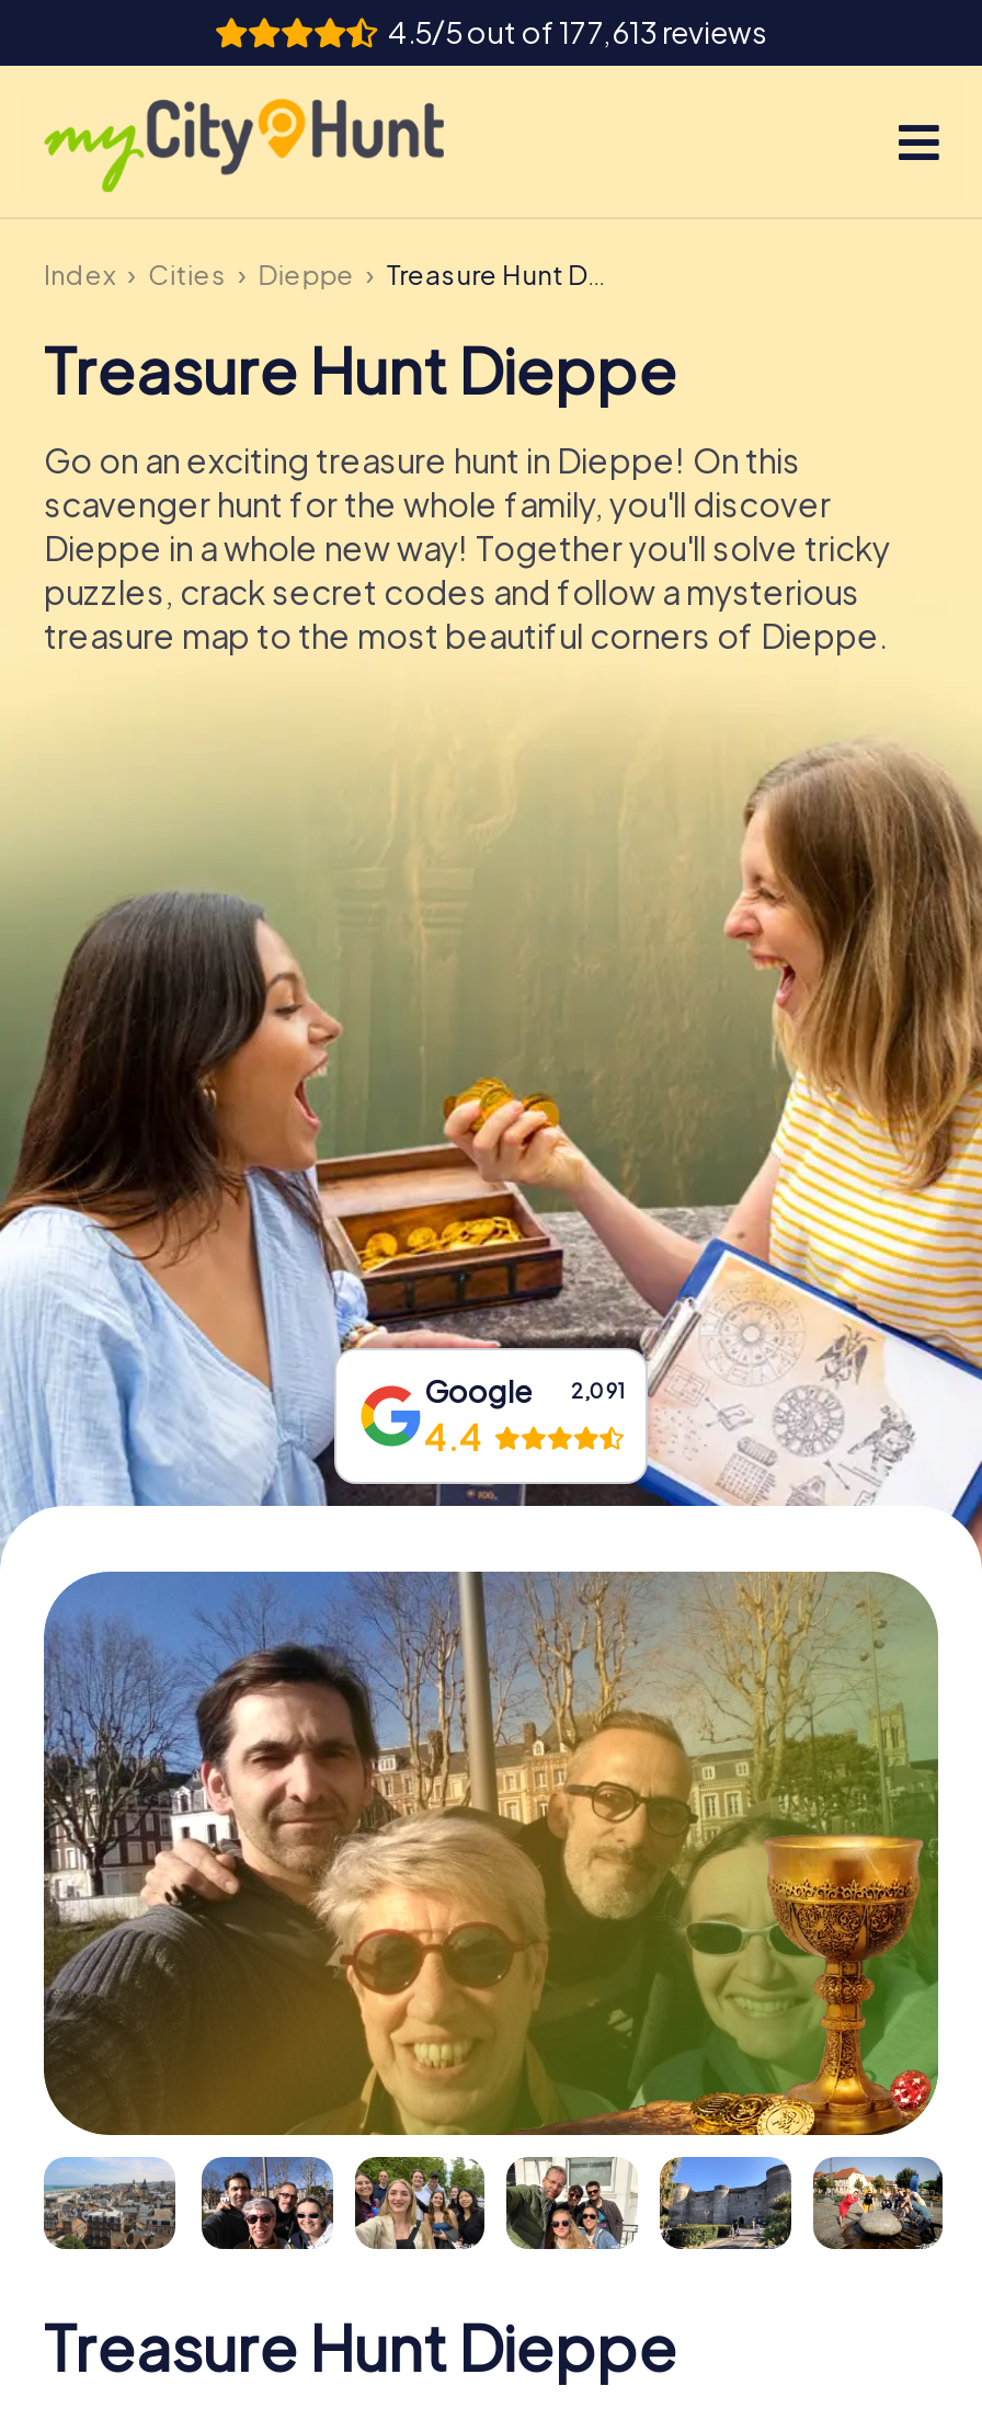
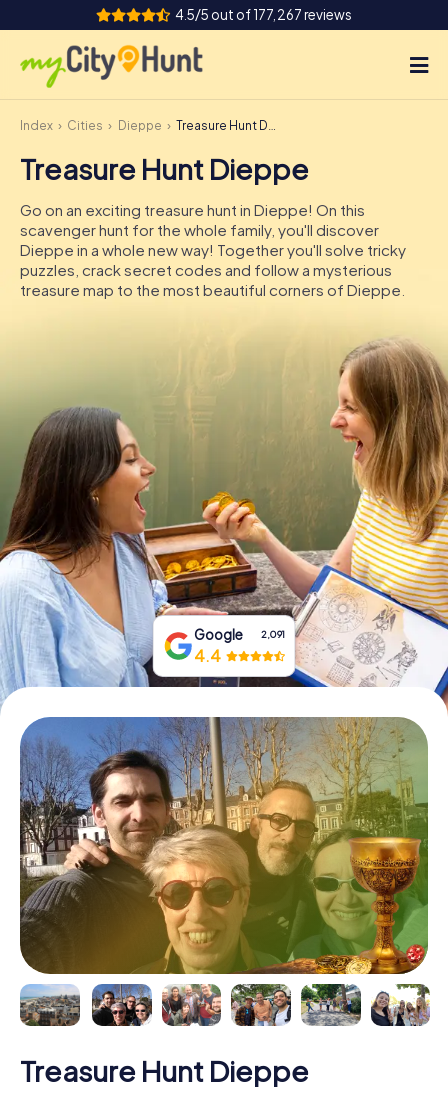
[388,13,767,50] 4.5/5 out of 177,613 reviews -> [175,6,352,23] 4.5/5 out of 177,267 reviews
[353,2155,487,2251] [image] -> [161,984,221,1027] [image]
[506,2157,638,2251] [image] -> [230,983,292,1026] [image]
[660,2155,791,2249] [image] -> [301,983,361,1026] [image]
[811,2155,945,2251] [image] -> [371,983,430,1027] [image]

